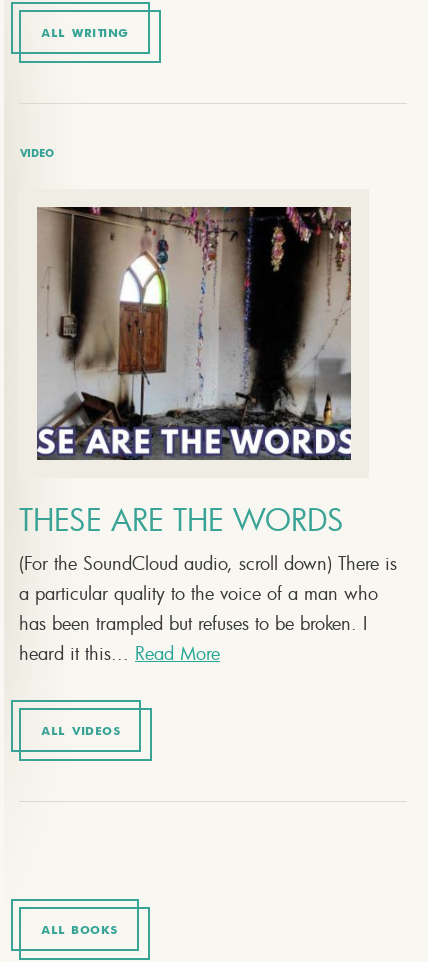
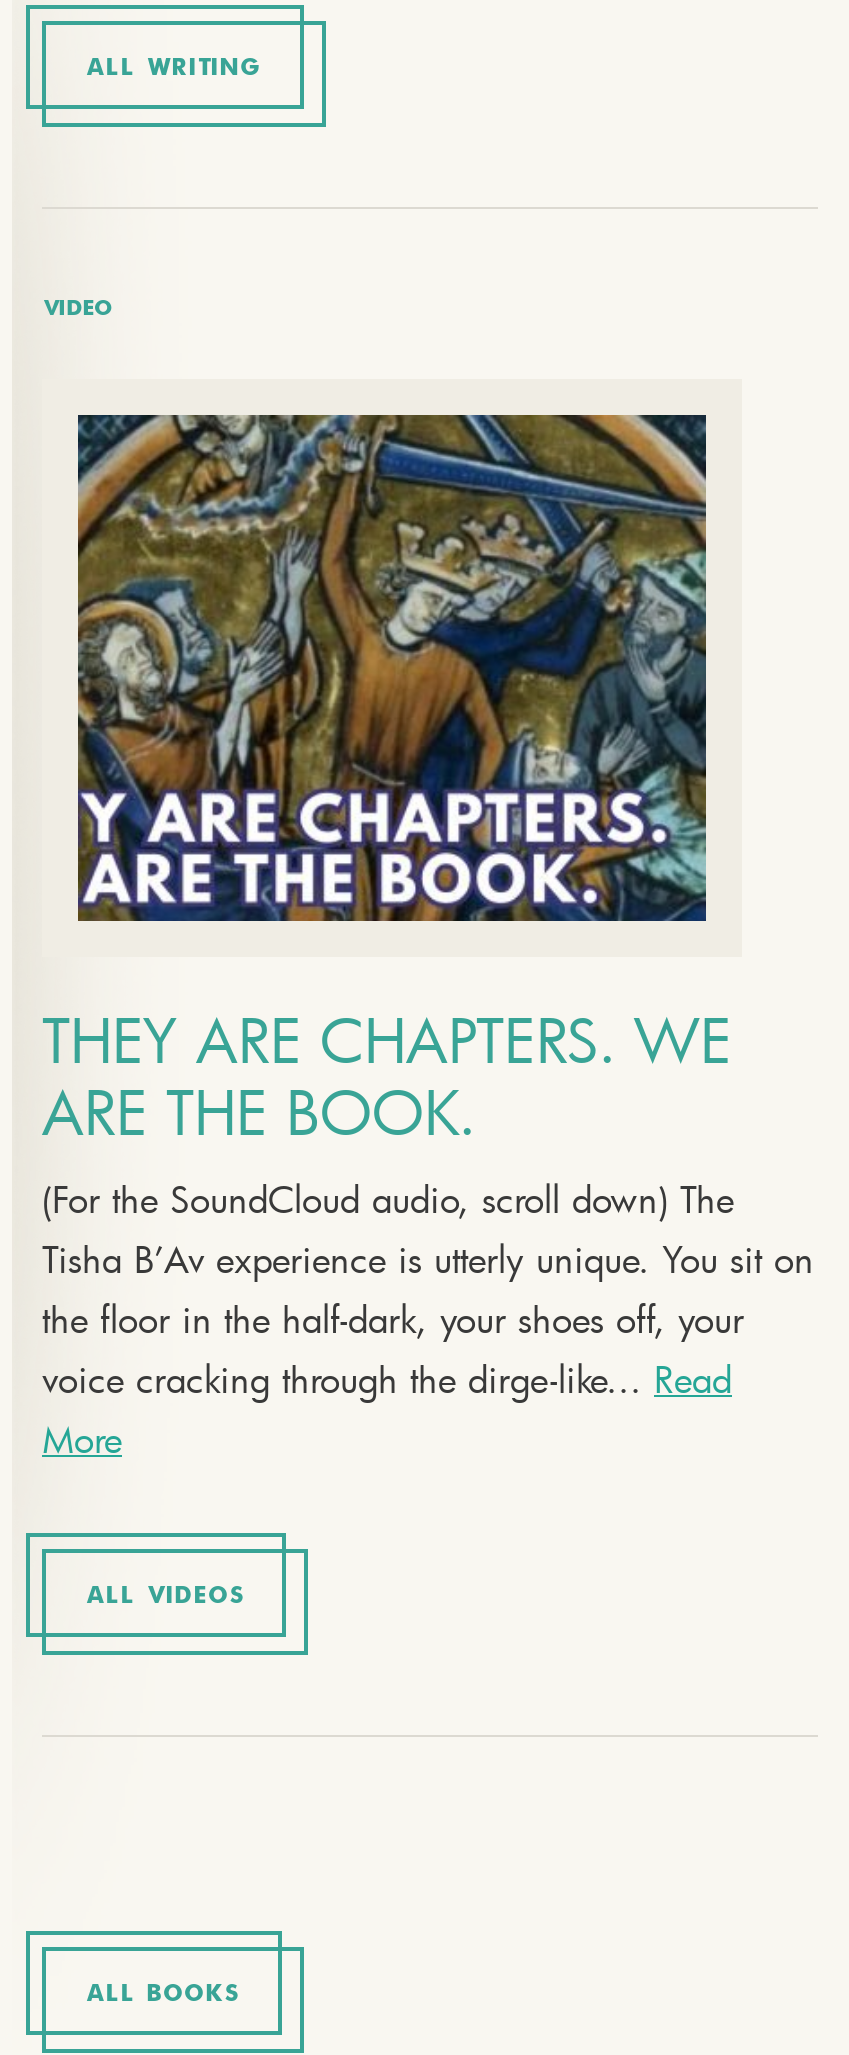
[38,206,351,426] [image] -> [76,413,708,921] [image]
[19,499,397,664] THESE ARE THE WORDS | (For the SoundCloud audio, scroll down) There is | a particular quality to the voice of a man who | has been trampled but refuses to be broken. I | heard it this... Read More -> [42,1000,814,1462] THEY ARE CHAPTERS. WE | ARE THE BOOK. | (For the SoundCloud audio, scroll down) The | Tisha B’Av experience is utterly unique. You sit on | the floor in the half-dark, your shoes off, your | voice cracking through the dirge-like... Read | More

